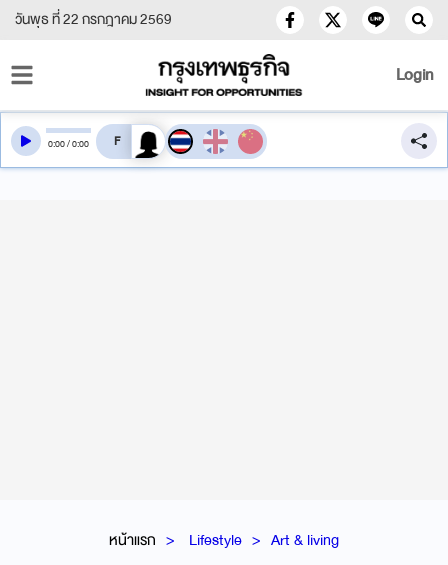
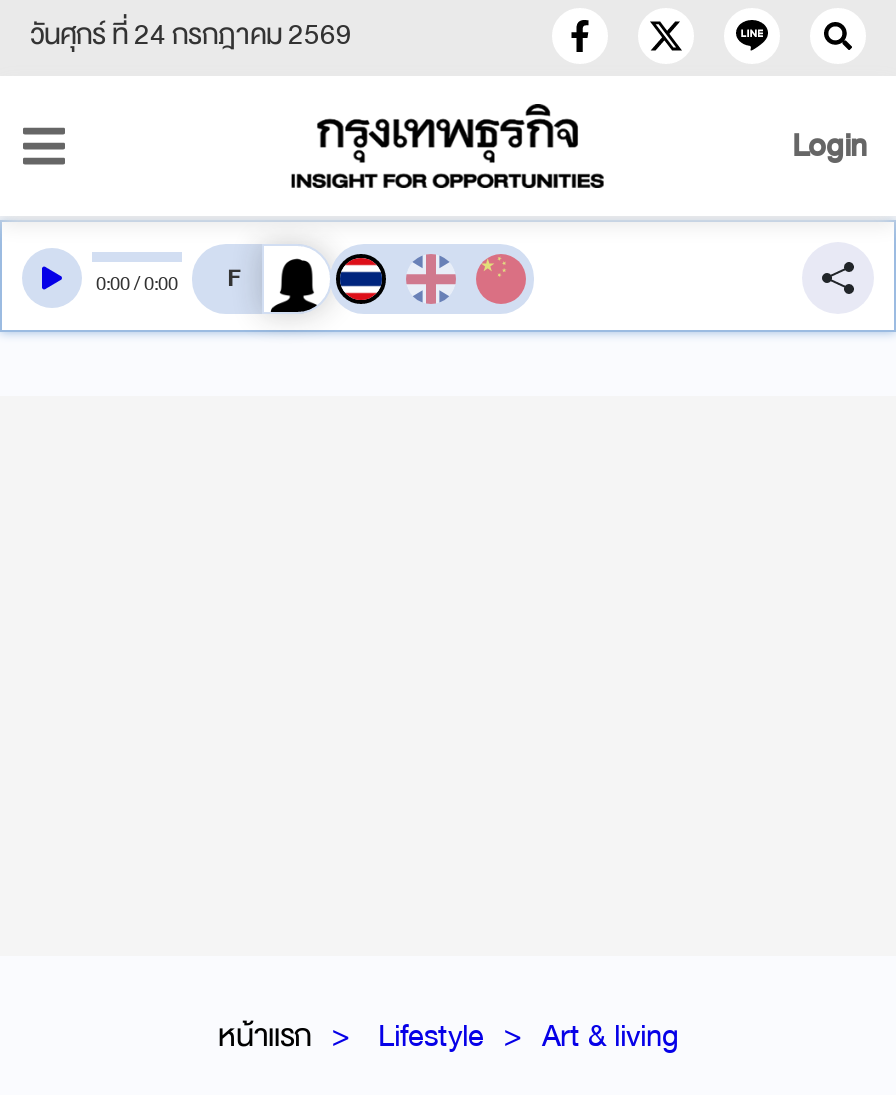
[15,7,172,32] วันพุธ ที่ 22 กรกฎาคม 2569 -> [30,10,352,60] วันศุกร์ ที่ 24 กรกฎาคม 2569

